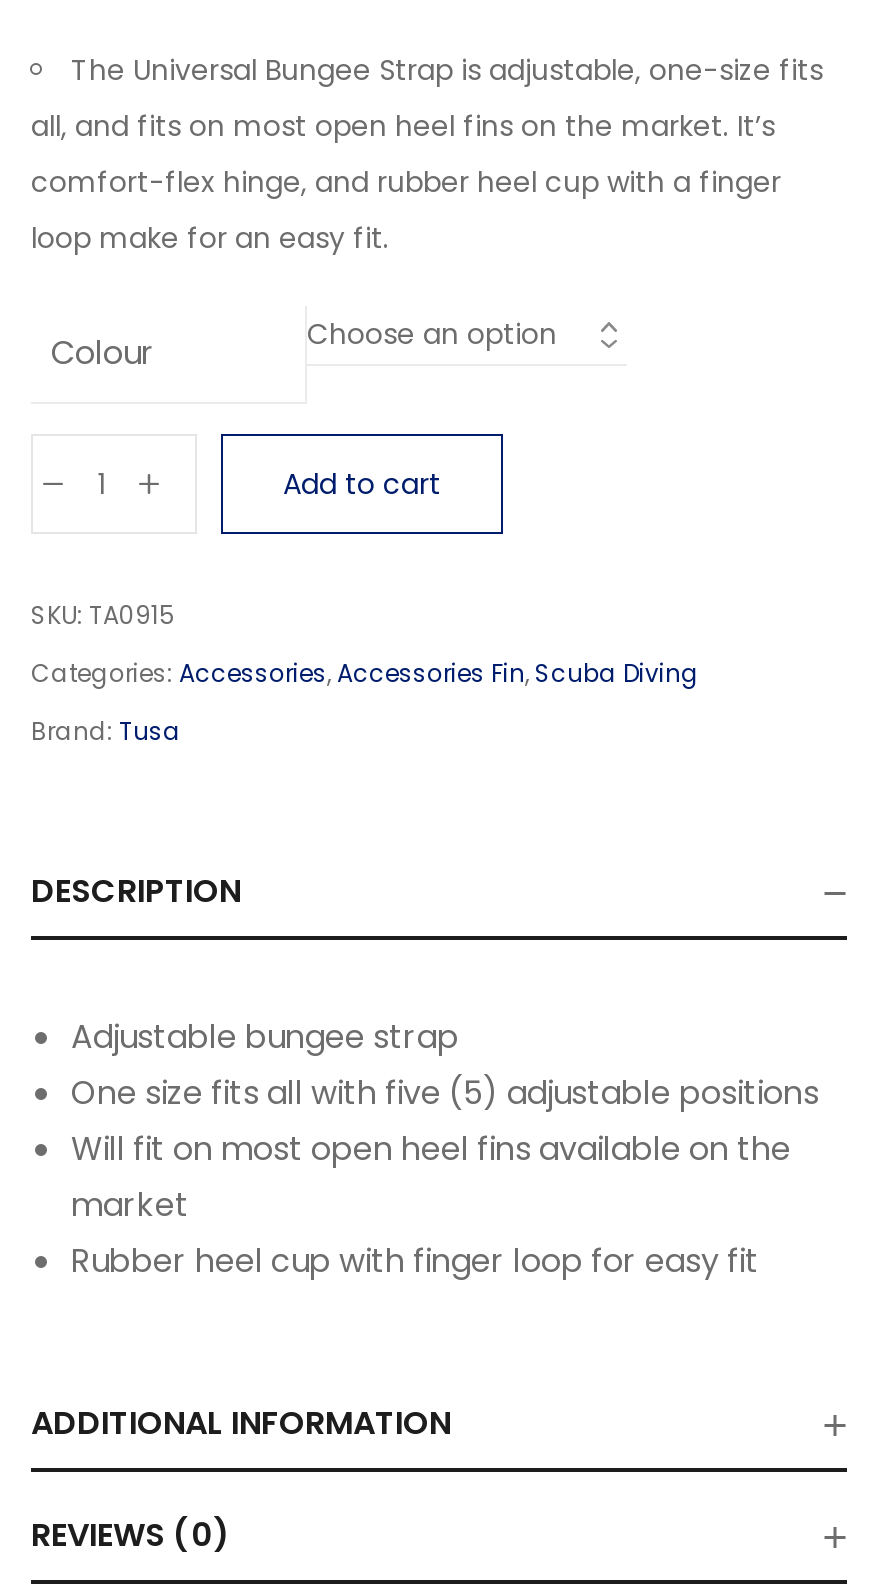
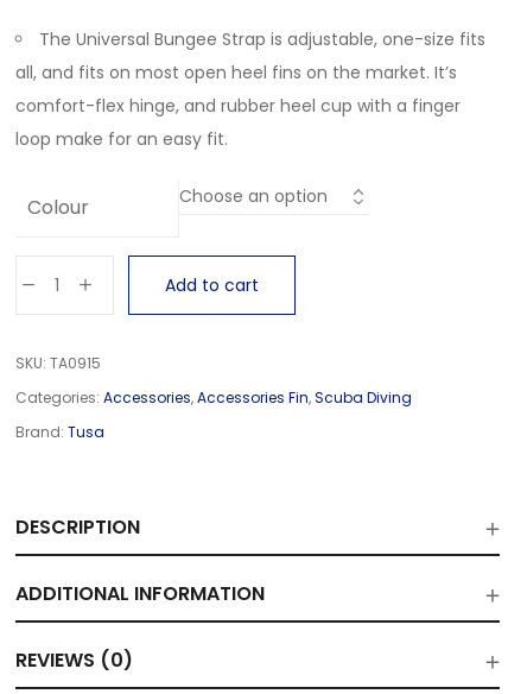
[71,1014,819,1284] Adjustable bungee strap | One size fits all with five (5) adjustable positions | Will fit on most open heel fins available on the | market | Rubber heel cup with finger loop for easy fit -> none

